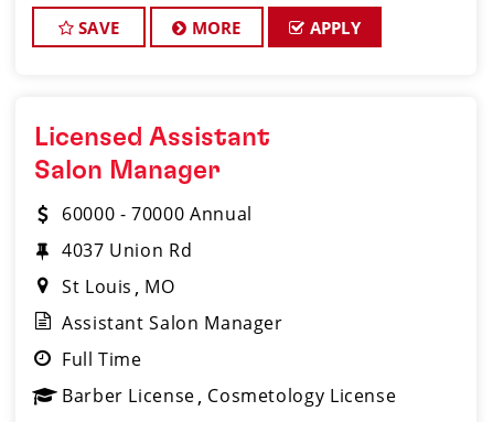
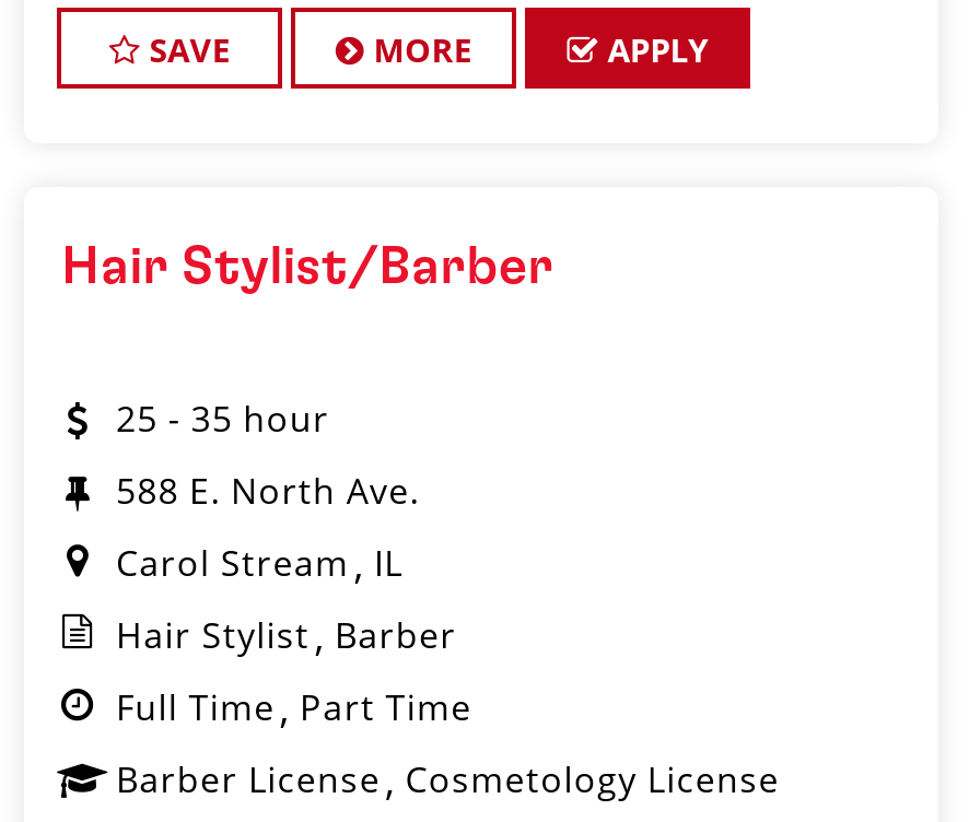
[34,125,270,184] Licensed Assistant | Salon Manager -> [61,242,553,294] Hair Stylist/Barber
[62,202,252,226] 60000 - 70000 Annual -> [116,395,330,443] 25 - 35 hour
[62,238,192,262] 4037 Union Rd -> [116,467,420,515] 588 E. North Ave.
[62,274,175,299] St Louis MO -> [116,539,403,587] Carol Stream IL
[62,311,283,335] Assistant Salon Manager -> [116,611,457,659] Hair Stylist Barber
[62,347,142,371] Full Time -> [116,683,472,731] Full Time Part Time

